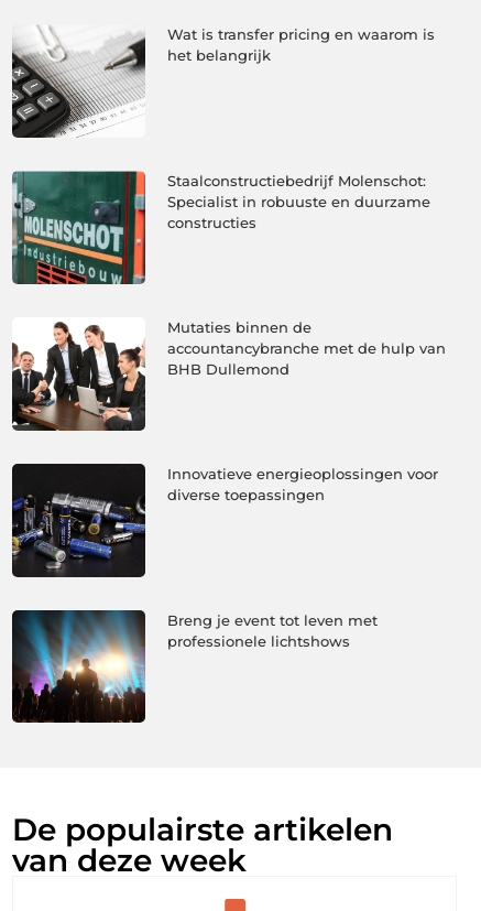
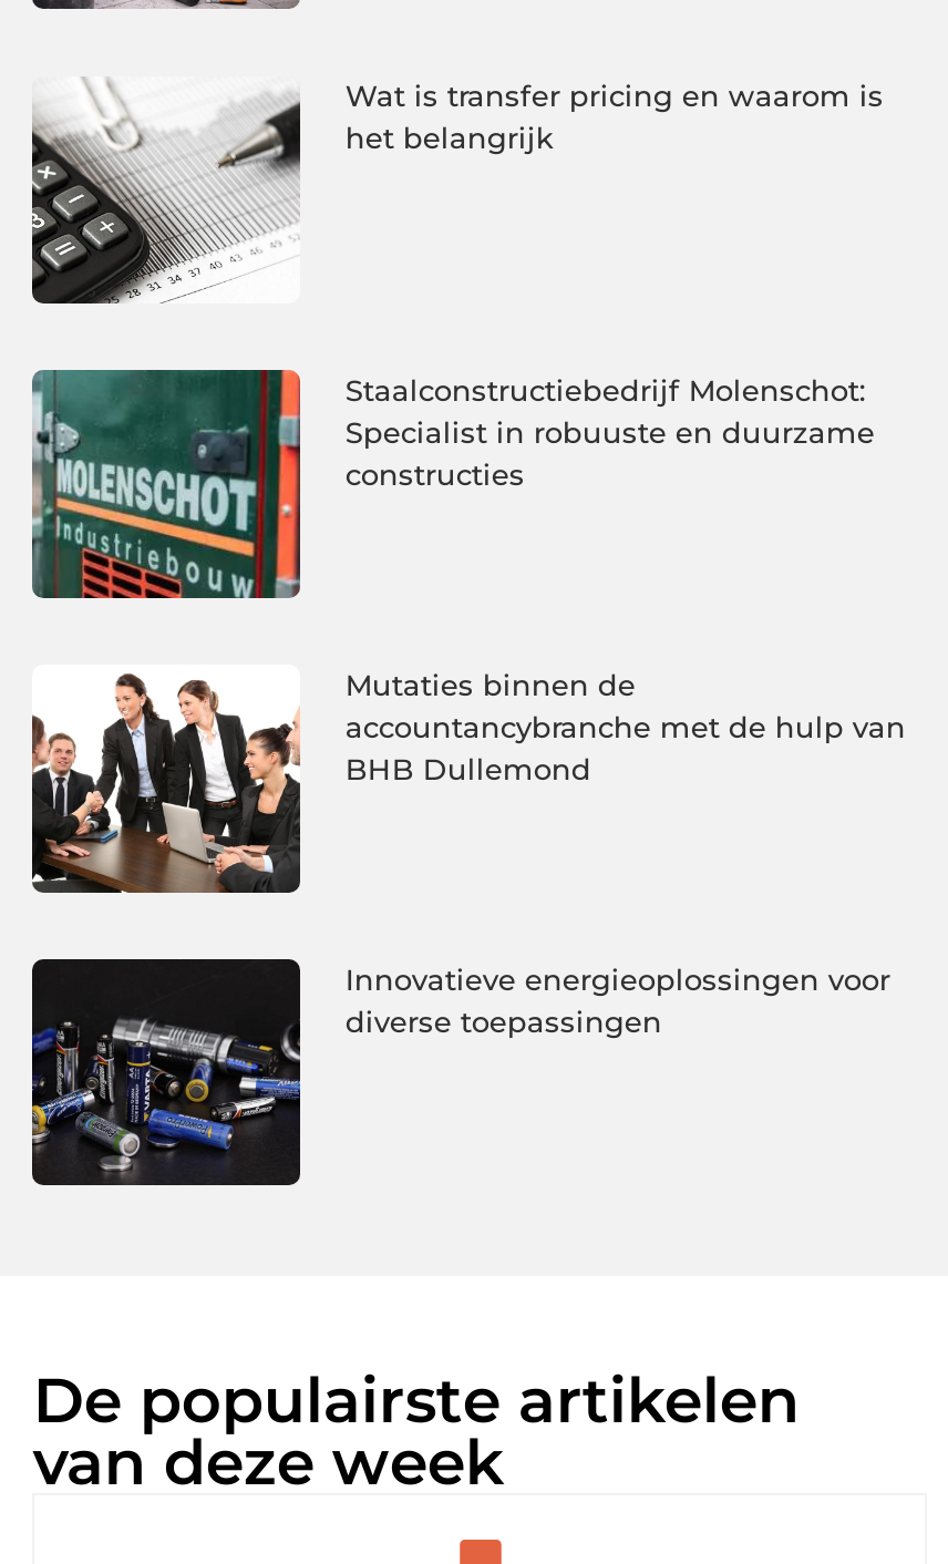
[11,610,378,724] [image] | Breng je event tot leven met | professionele lichtshows -> none

